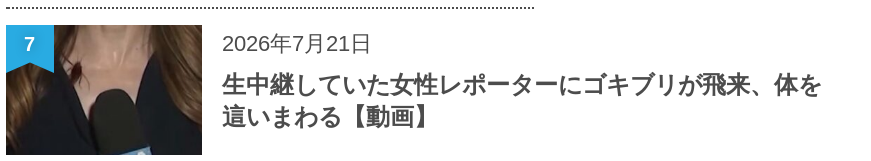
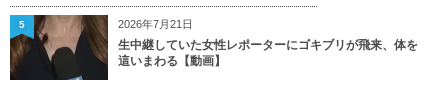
[24,33,36,55] 7 -> [19,19,25,30] 5

